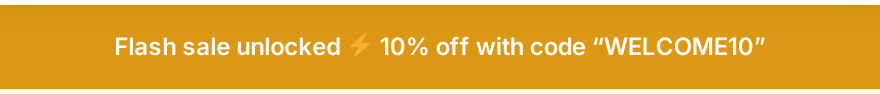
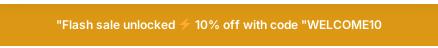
[374,31,766,61] 10% off with code “WELCOME10” -> [192,17,382,32] 10% off with code "WELCOME10"

